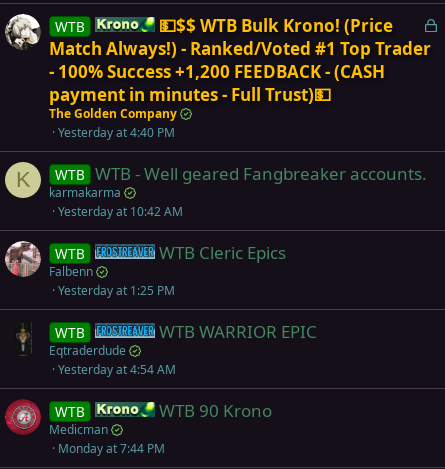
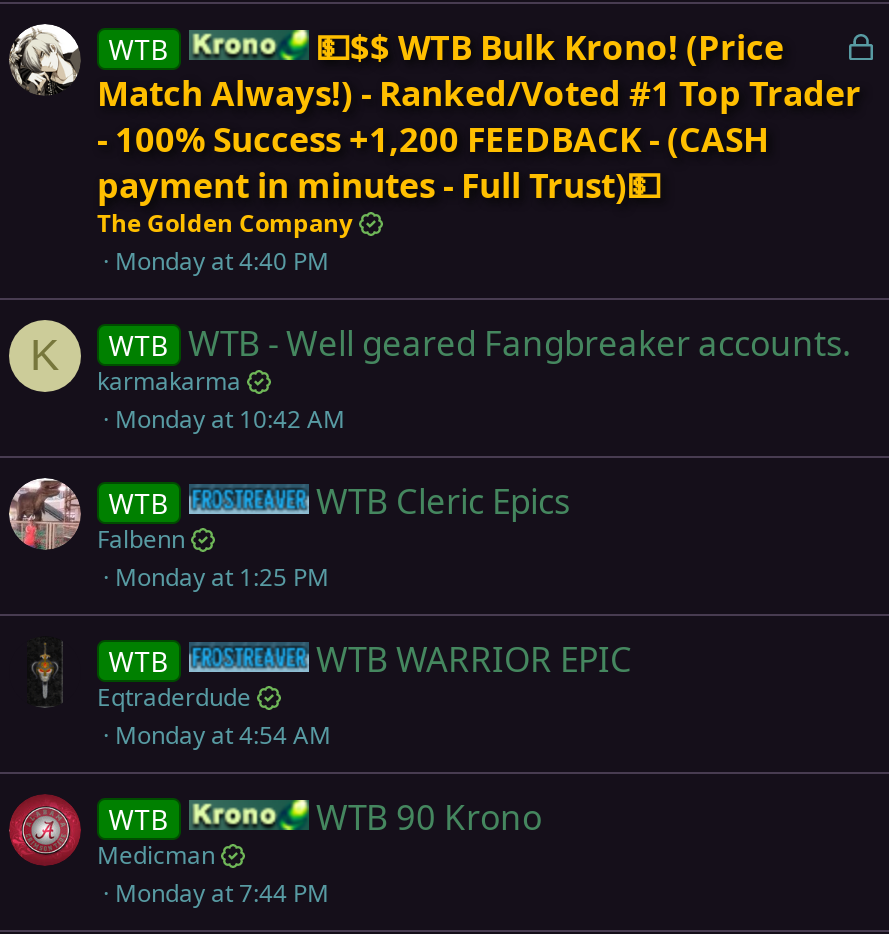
[58,124,175,141] Yesterday at 4:40 PM -> [115,244,329,278] Monday at 4:40 PM
[58,203,183,220] Yesterday at 10:42 AM -> [115,402,345,436] Monday at 10:42 AM
[58,282,175,299] Yesterday at 1:25 PM -> [115,560,329,594] Monday at 1:25 PM
[58,361,176,378] Yesterday at 4:54 AM -> [115,718,331,752] Monday at 4:54 AM

